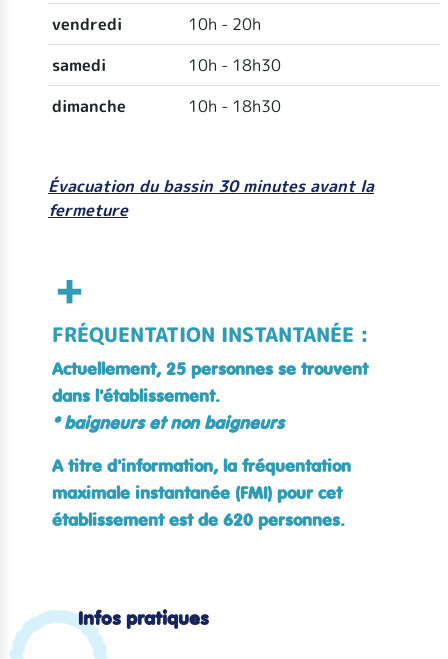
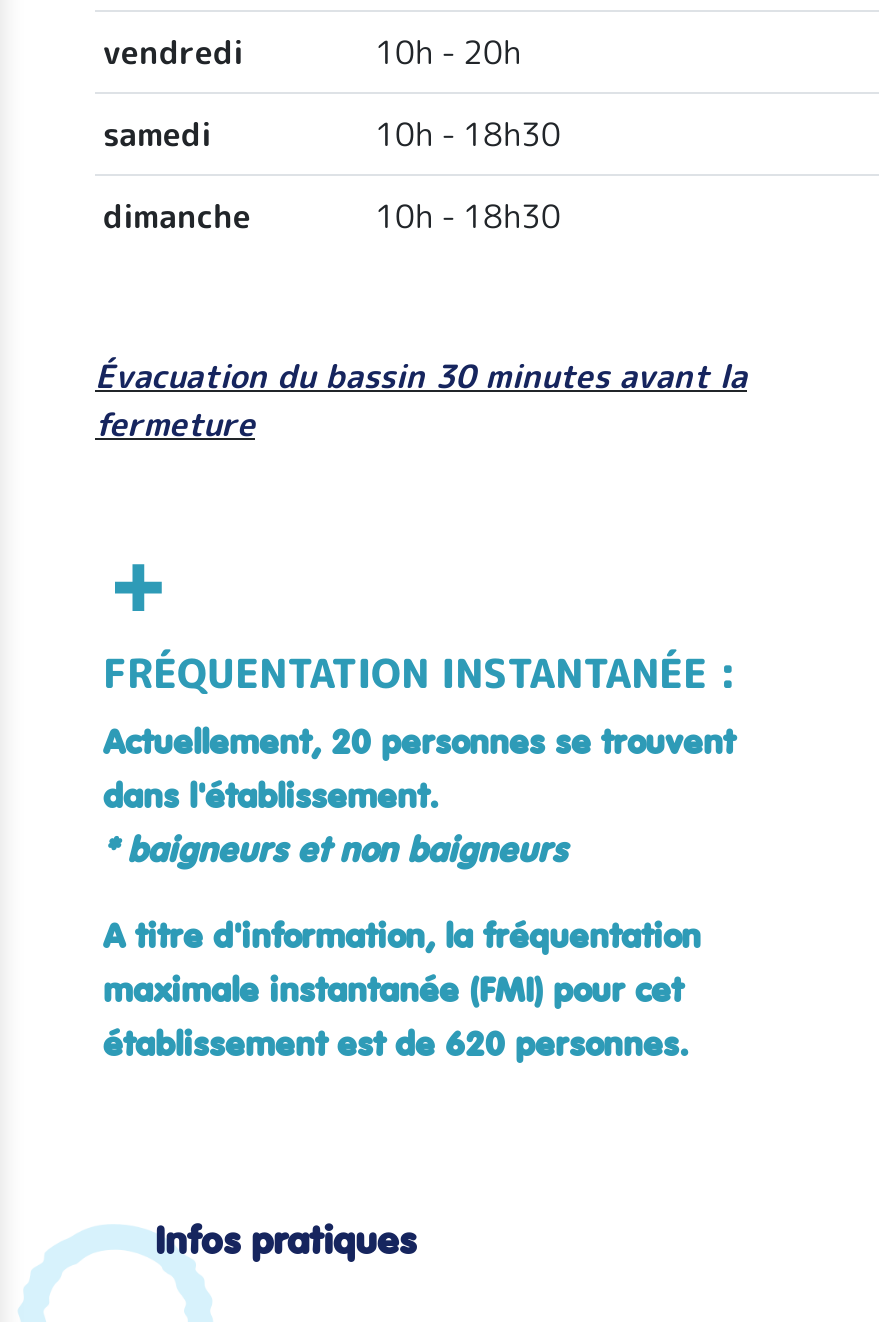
[52,361,368,379] Actuellement, 25 personnes se trouvent -> [103,726,735,762] Actuellement, 20 personnes se trouvent

